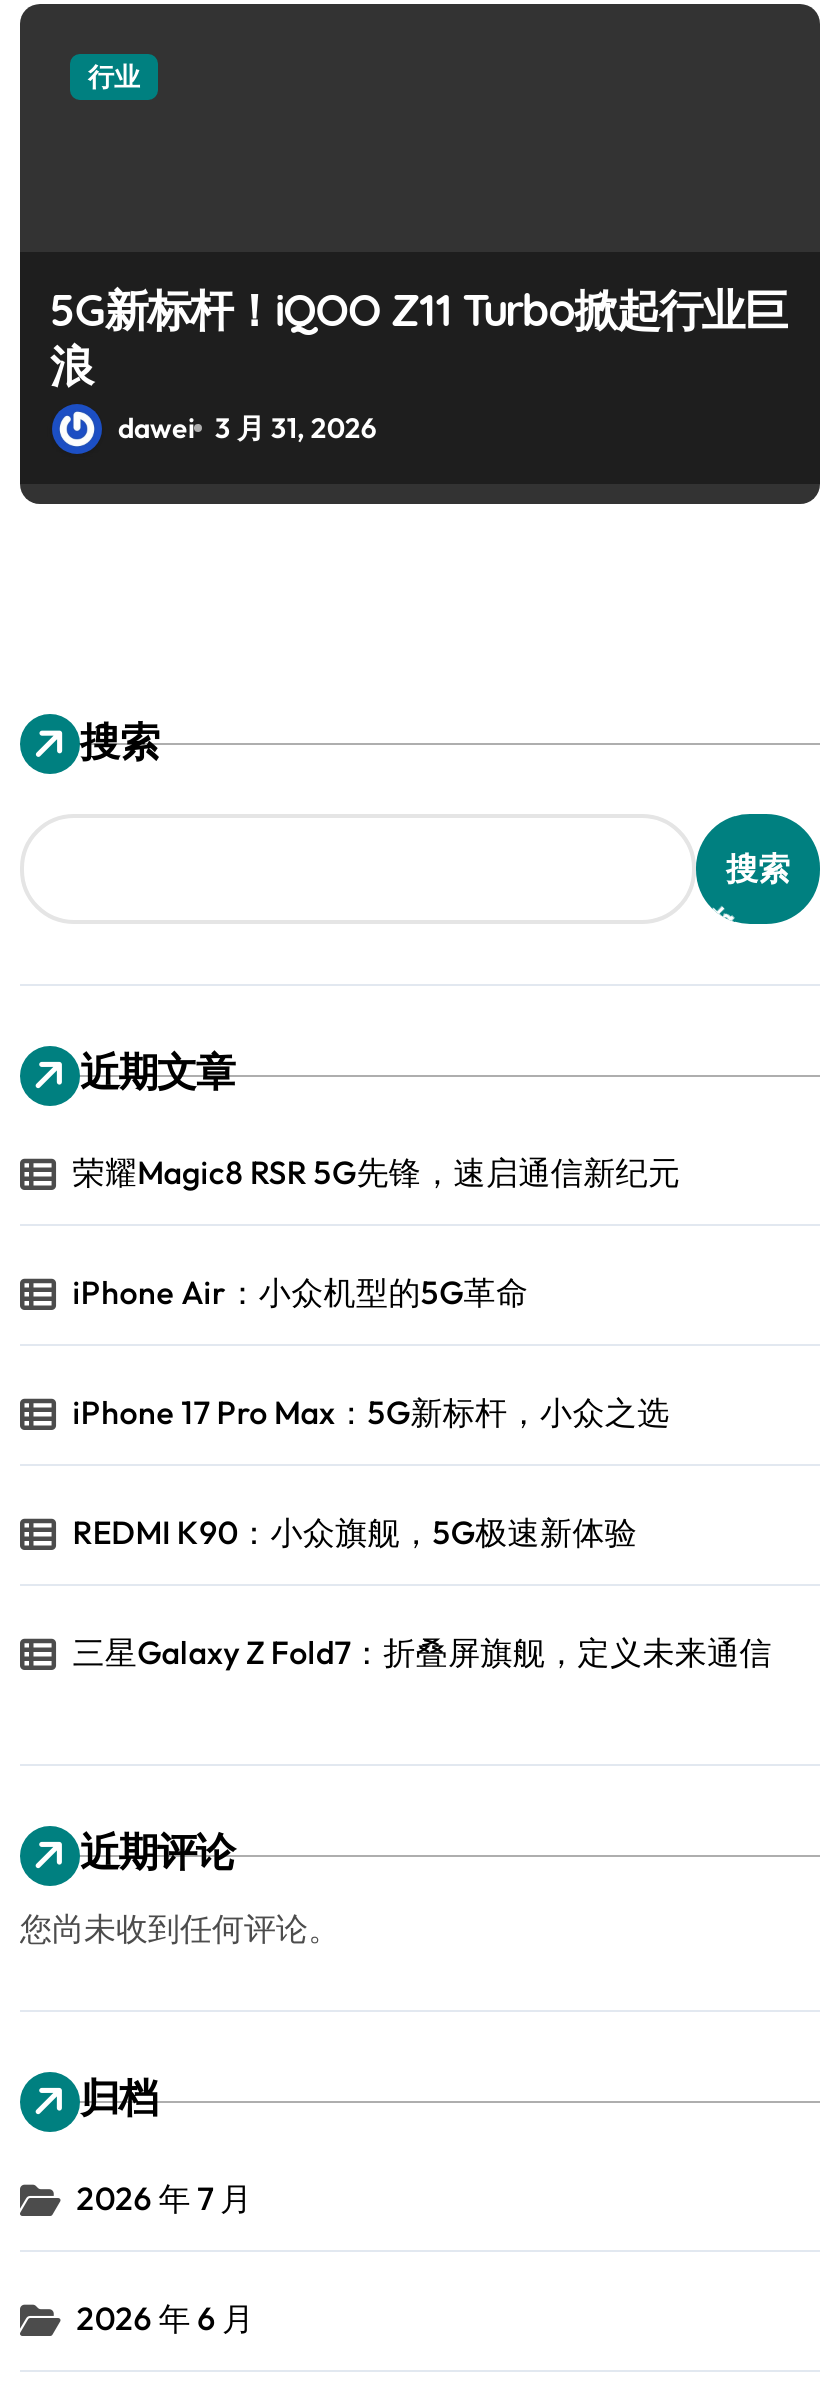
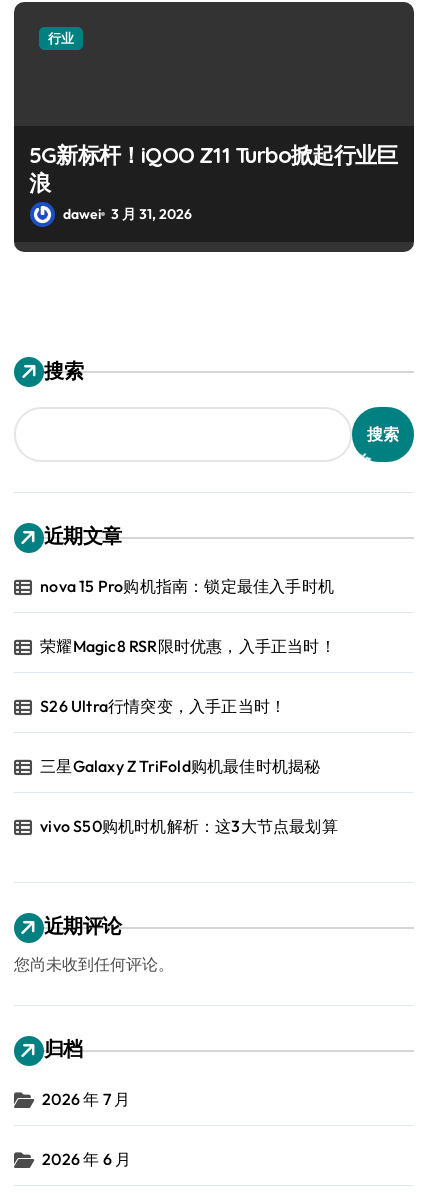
[72,1152,680,1192] 荣耀Magic8 RSR 5G先锋，速启通信新纪元 -> [40,576,334,596] nova 15 Pro购机指南：锁定最佳入手时机
[72,1272,528,1312] iPhone Air：小众机型的5G革命 -> [40,636,336,656] 荣耀Magic8 RSR限时优惠，入手正当时！
[72,1392,670,1432] iPhone 17 Pro Max：5G新标杆，小众之选 -> [40,696,286,716] S26 Ultra行情突变，入手正当时！
[72,1512,637,1552] REDMI K90：小众旗舰，5G极速新体验 -> [40,756,320,776] 三星Galaxy Z TriFold购机最佳时机揭秘
[72,1632,772,1672] 三星Galaxy Z Fold7：折叠屏旗舰，定义未来通信 -> [40,816,338,836] vivo S50购机时机解析：这3大节点最划算

